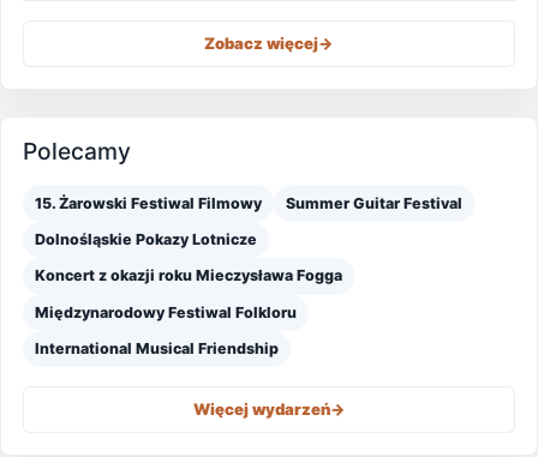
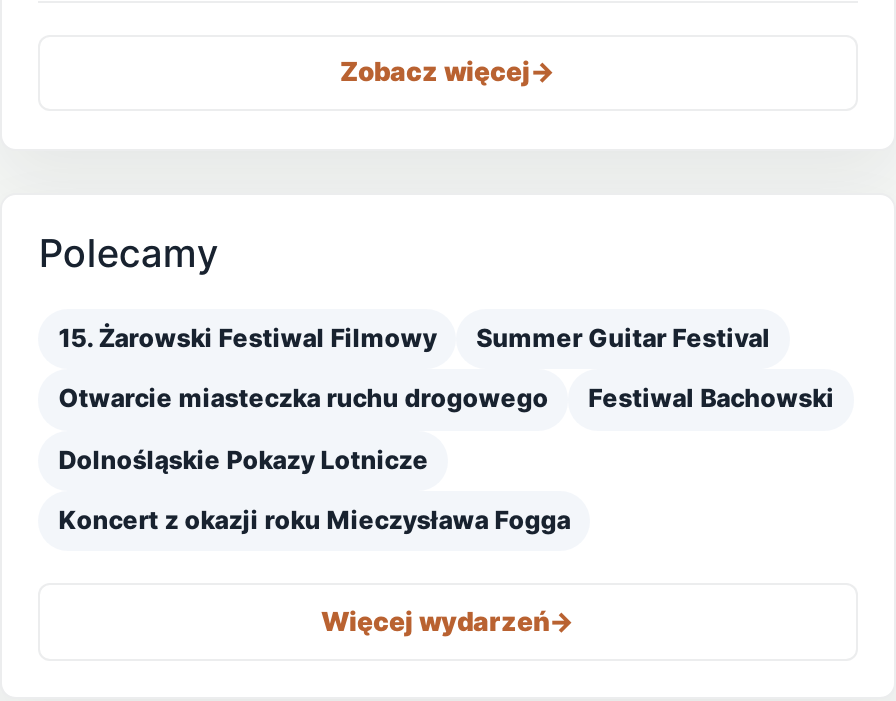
none -> [59,384,834,414] Otwarcie miasteczka ruchu drogowego | Festiwal Bachowski
moved [35,230,343,285] -> [59,445,571,536]: Dolnośląskie Pokazy Lotnicze | Koncert z okazji roku Mieczysława Fogga
[35,303,297,358] Międzynarodowy Festiwal Folkloru | International Musical Friendship -> none

